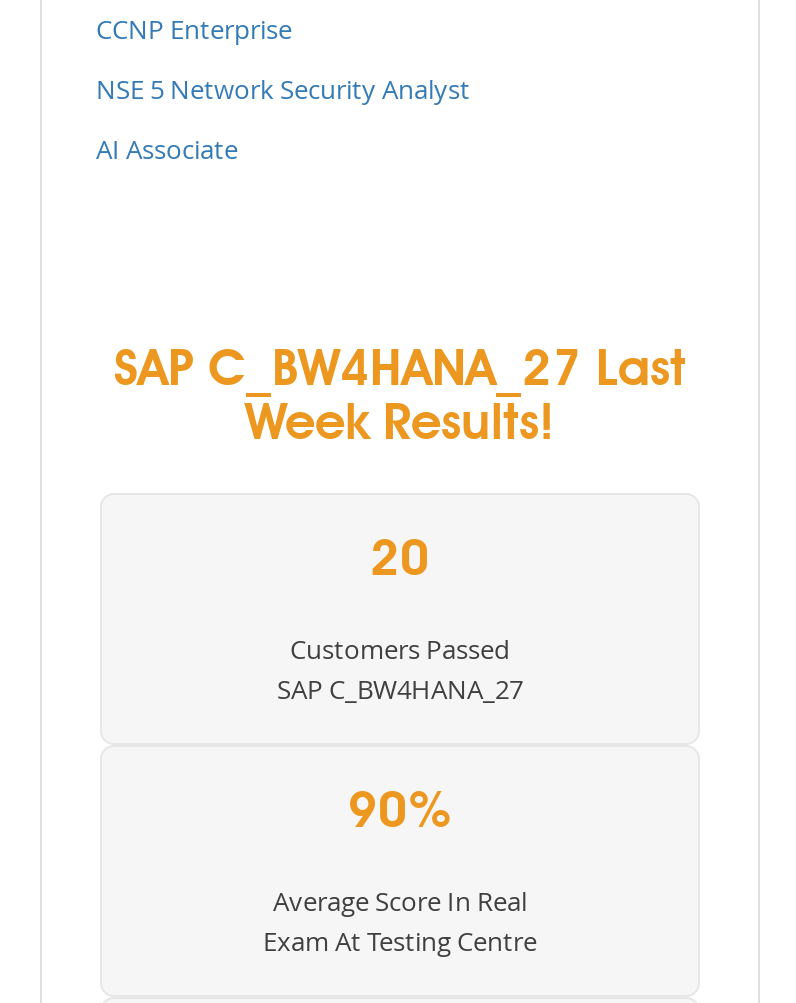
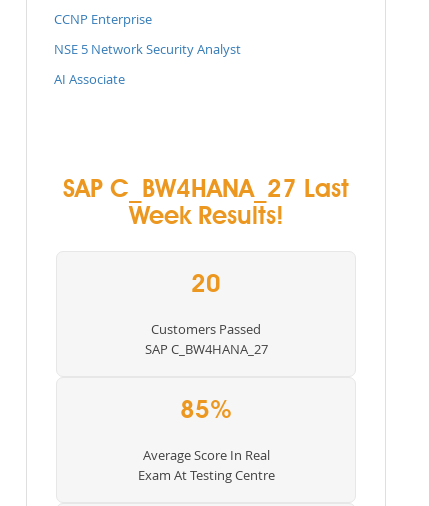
[348,788,452,838] 90% -> [180,398,232,423] 85%

